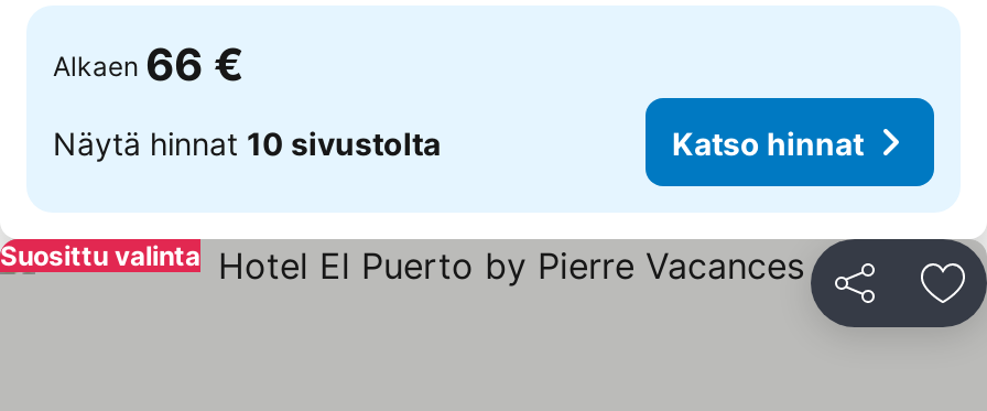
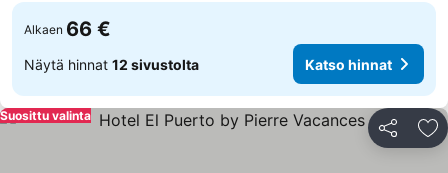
[53,123,441,161] Näytä hinnat 10 sivustolta -> [24,55,199,72] Näytä hinnat 12 sivustolta

